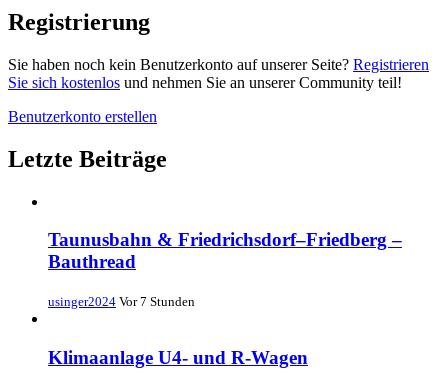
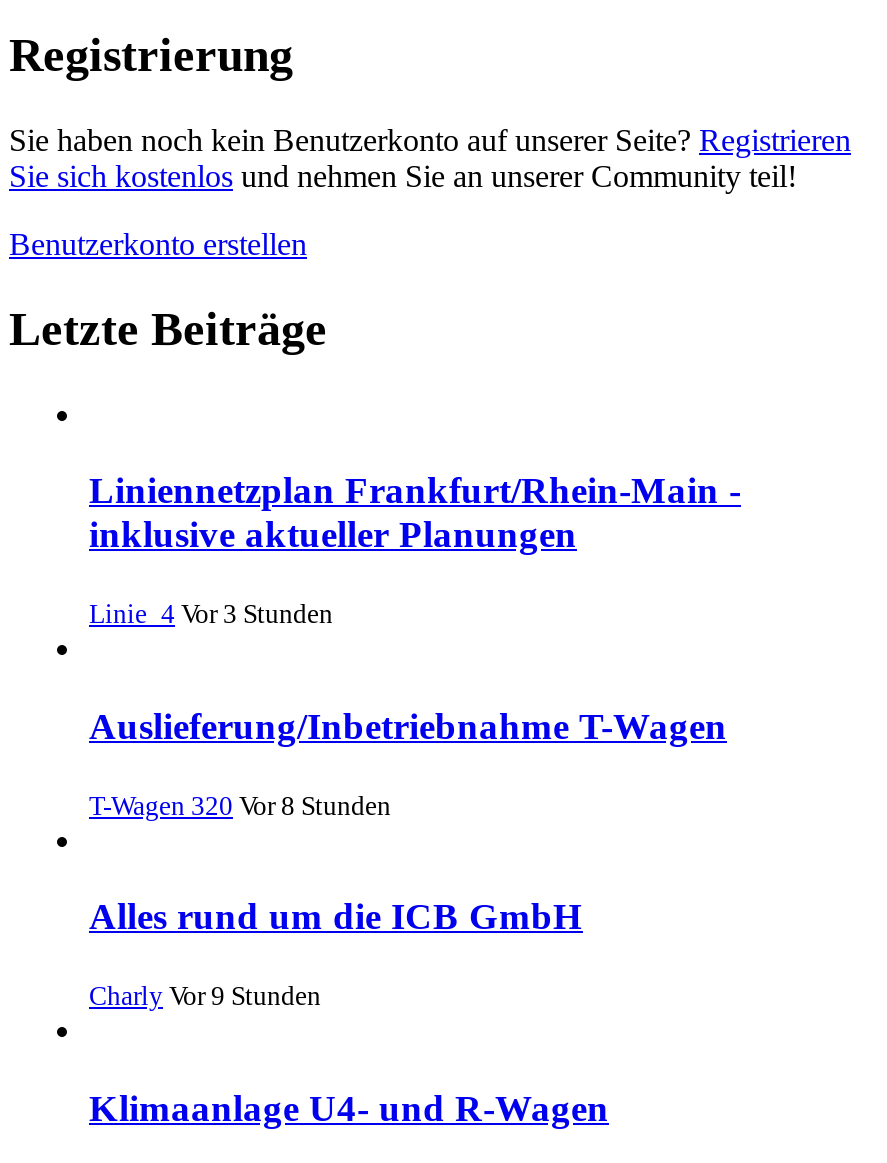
[48,229,402,309] Taunusbahn & Friedrichsdorf–Friedberg – | Bauthread | usinger2024 Vor 7 Stunden -> [89,470,741,1011] Liniennetzplan Frankfurt/Rhein-Main - | inklusive aktueller Planungen | Linie_4 Vor 3 Stunden | Auslieferung/Inbetriebnahme T-Wagen | T-Wagen 320 Vor 8 Stunden | Alles rund um die ICB GmbH | Charly Vor 9 Stunden

